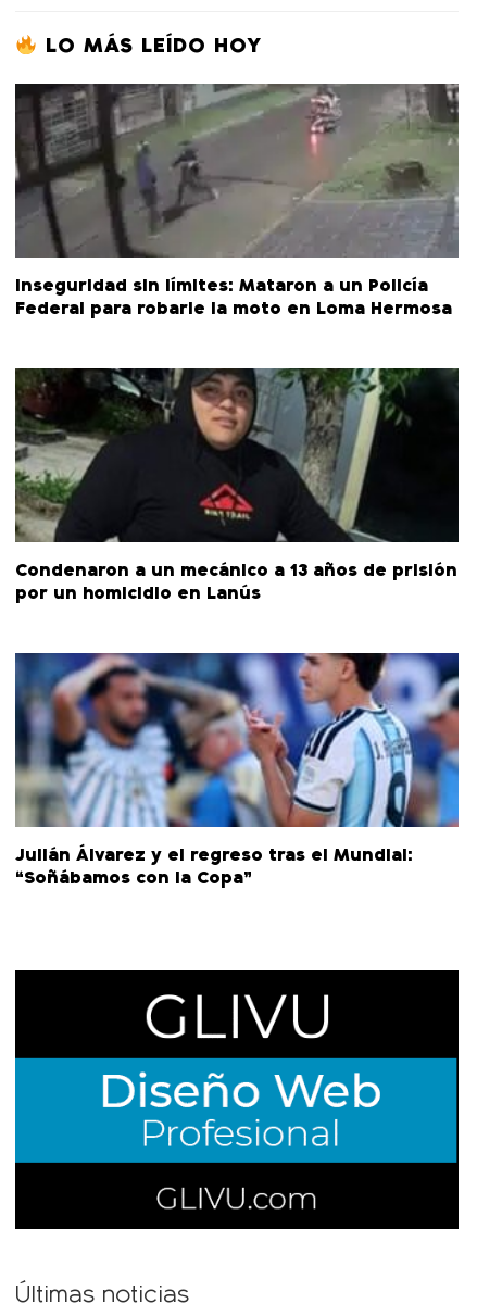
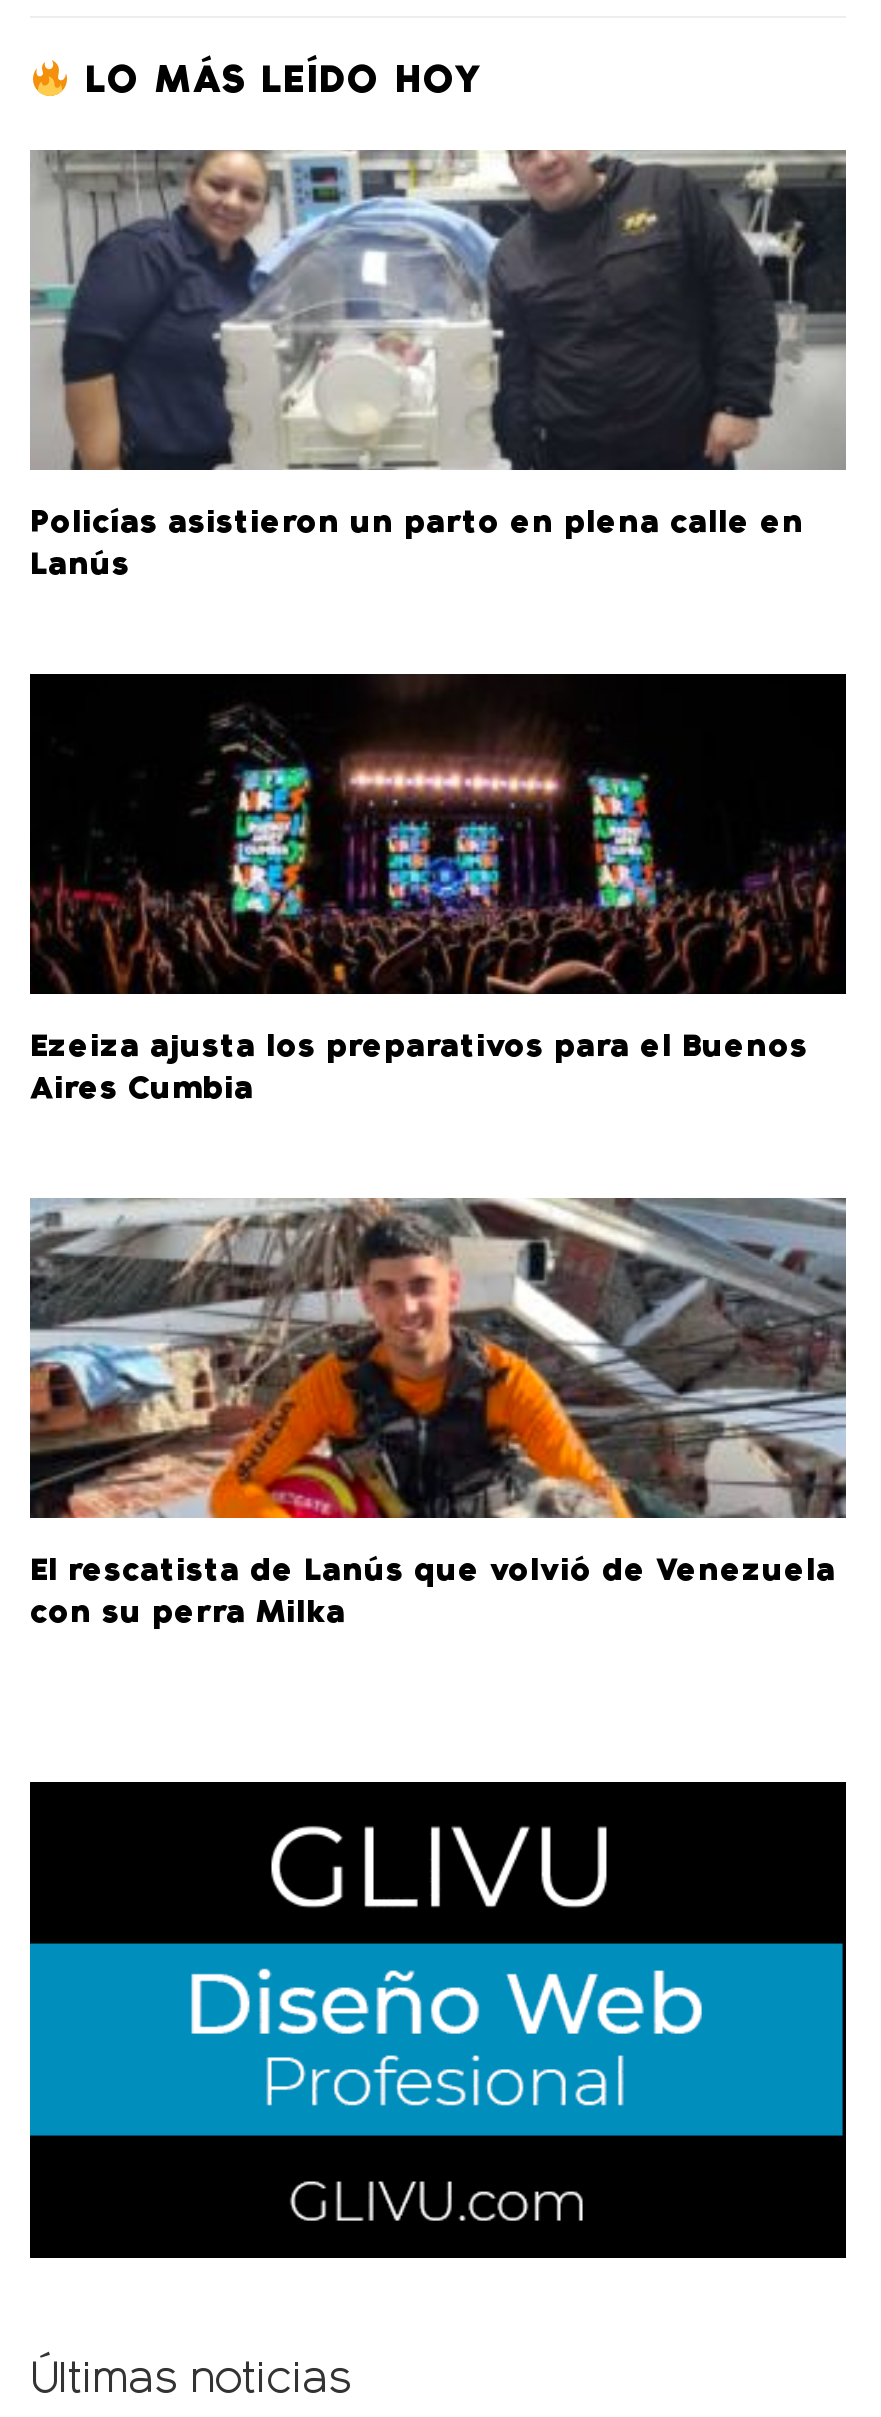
[15,83,459,319] [image] | Inseguridad sin límites: Mataron a un Policía | Federal para robarle la moto en Loma Hermosa -> [30,150,846,583] [image] | Policías asistieron un parto en plena calle en | Lanús
[14,367,459,604] [image] | Condenaron a un mecánico a 13 años de prisión | por un homicidio en Lanús -> [28,672,844,1107] [image] | Ezeiza ajusta los preparativos para el Buenos | Aires Cumbia
[14,652,460,888] [image] | Julián Álvarez y el regreso tras el Mundial: | “Soñábamos con la Copa” -> [28,1196,848,1631] [image] | El rescatista de Lanús que volvió de Venezuela | con su perra Milka

